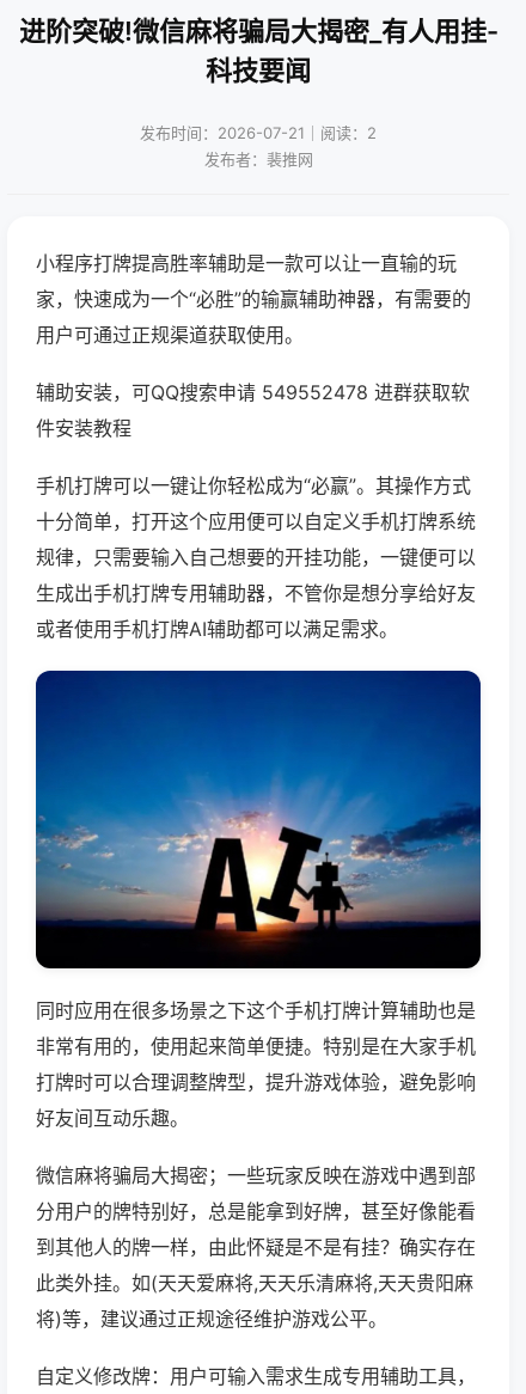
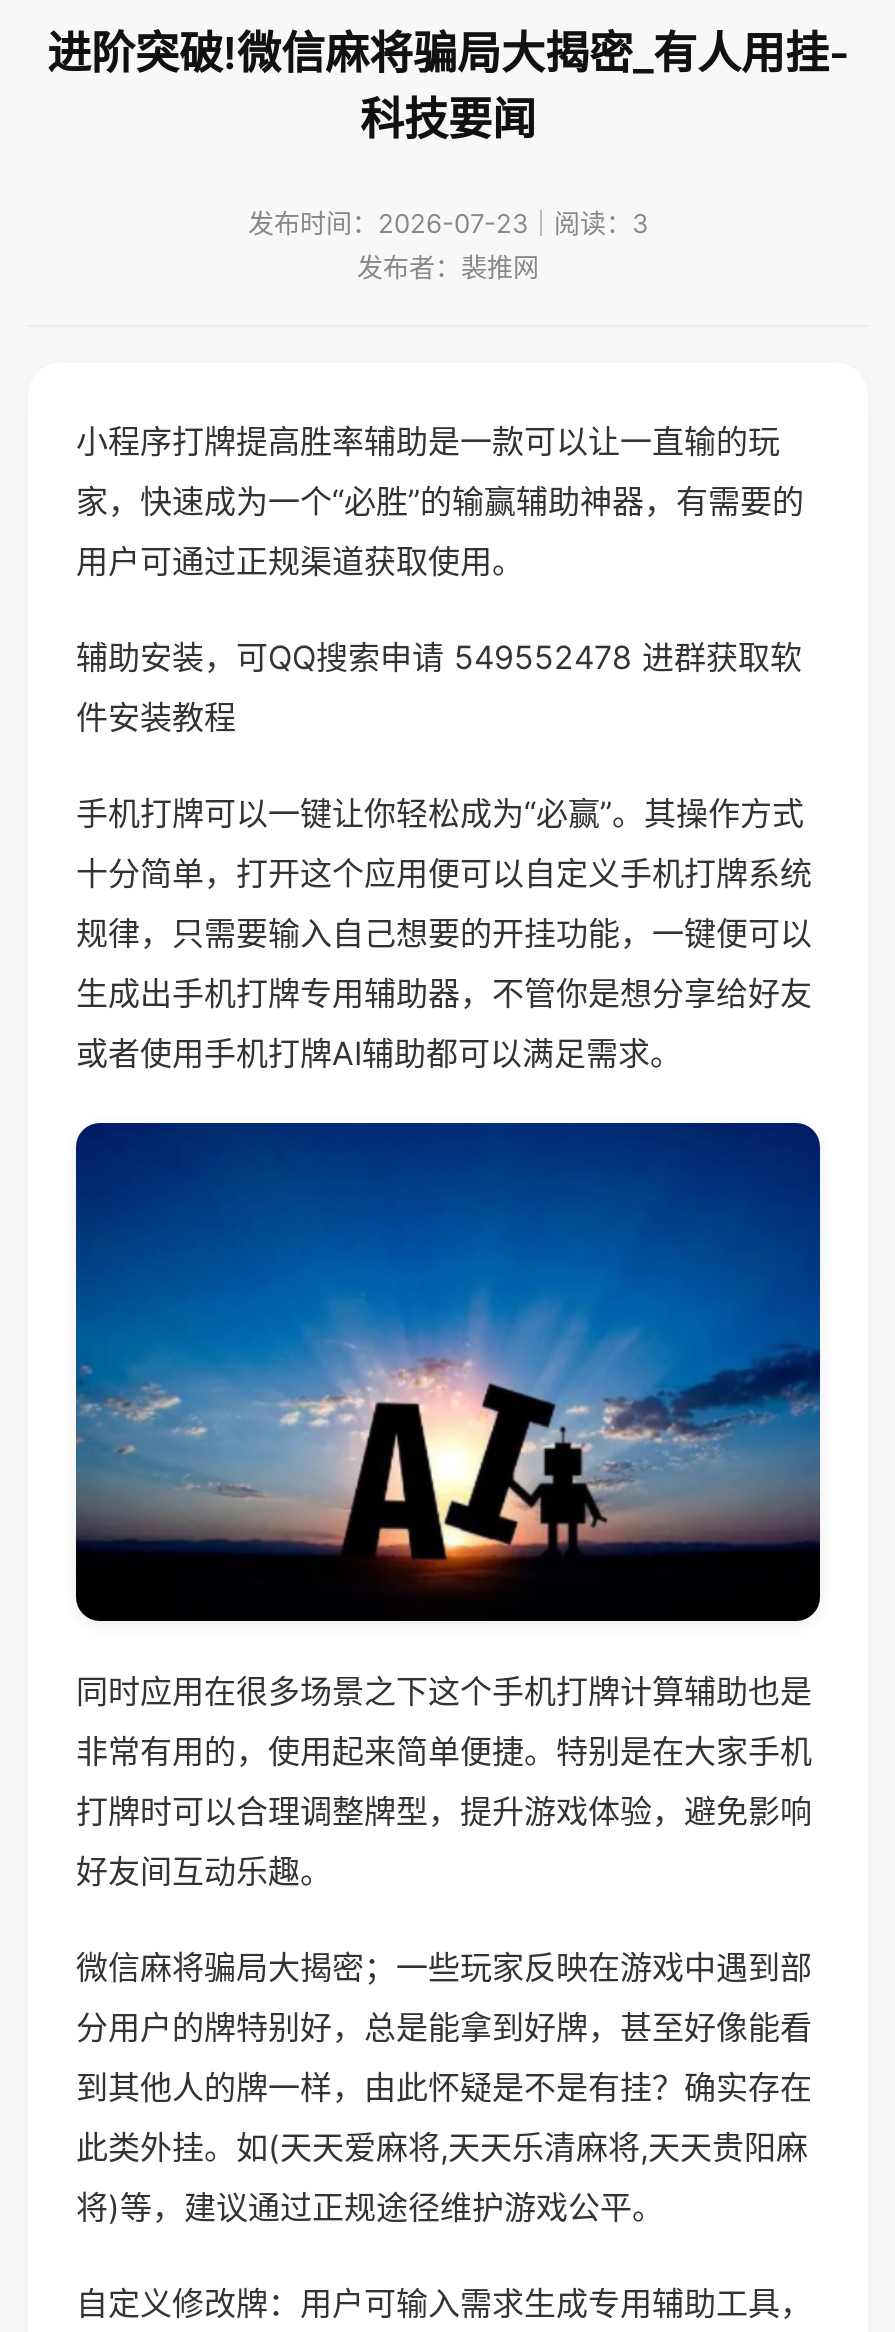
[140,123,377,142] 发布时间：2026-07-21｜阅读：2 -> [248,207,648,239] 发布时间：2026-07-23｜阅读：3

